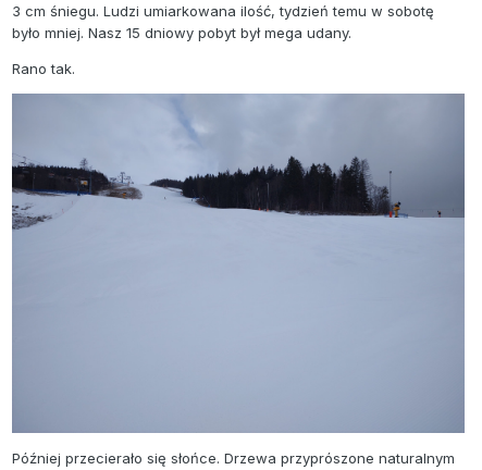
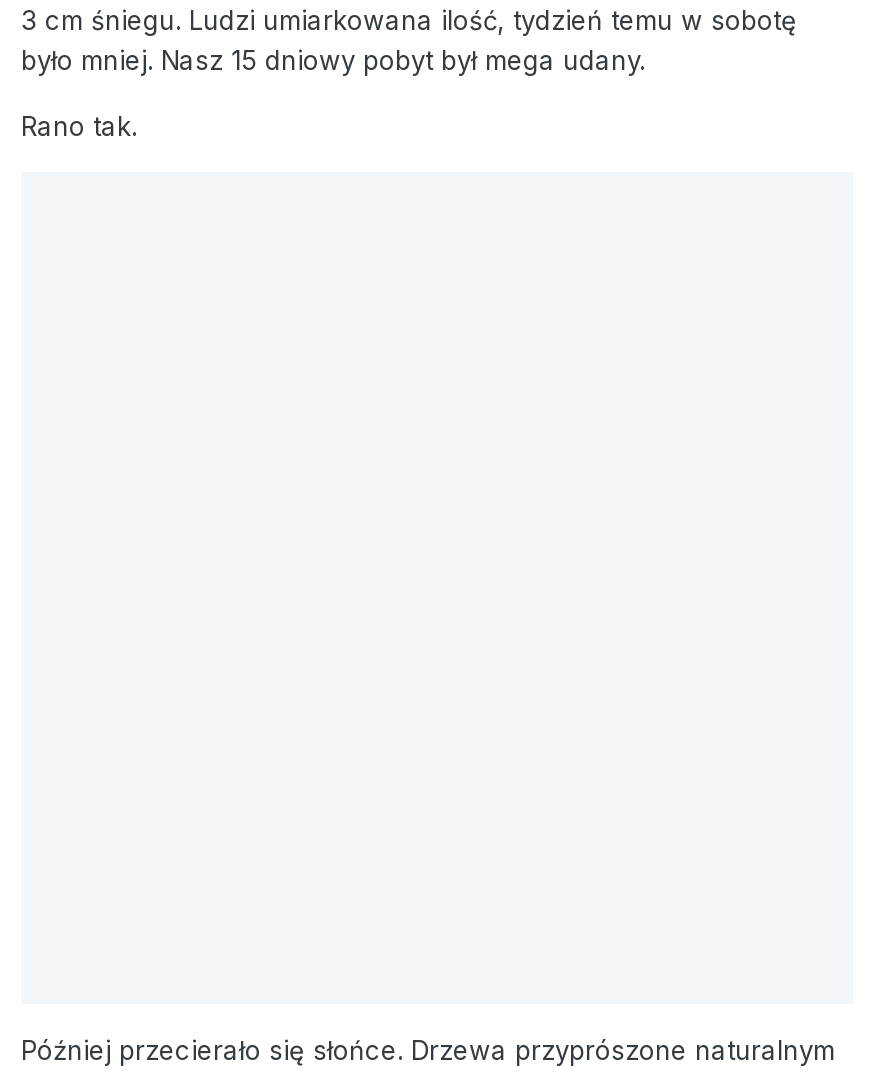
[11,94,466,433] [image] -> none

